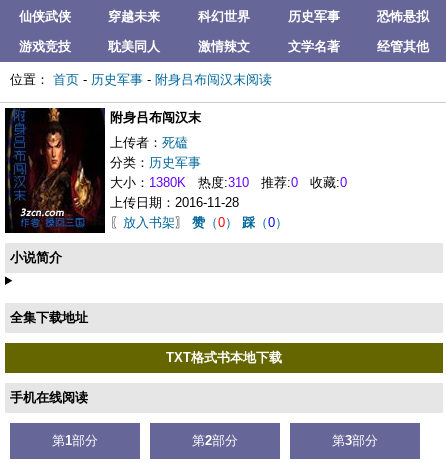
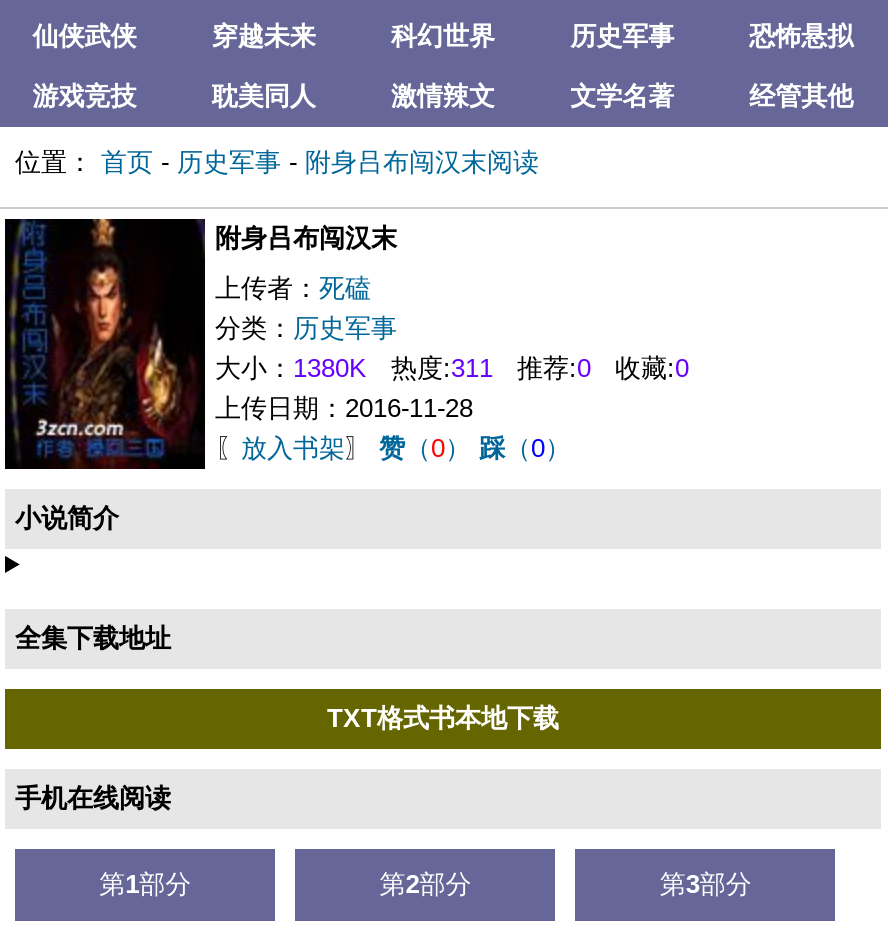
[110,175,347,190] 大小：1380K热度:310推荐:0收藏:0 -> [215,353,689,383] 大小：1380K热度:311推荐:0收藏:0

